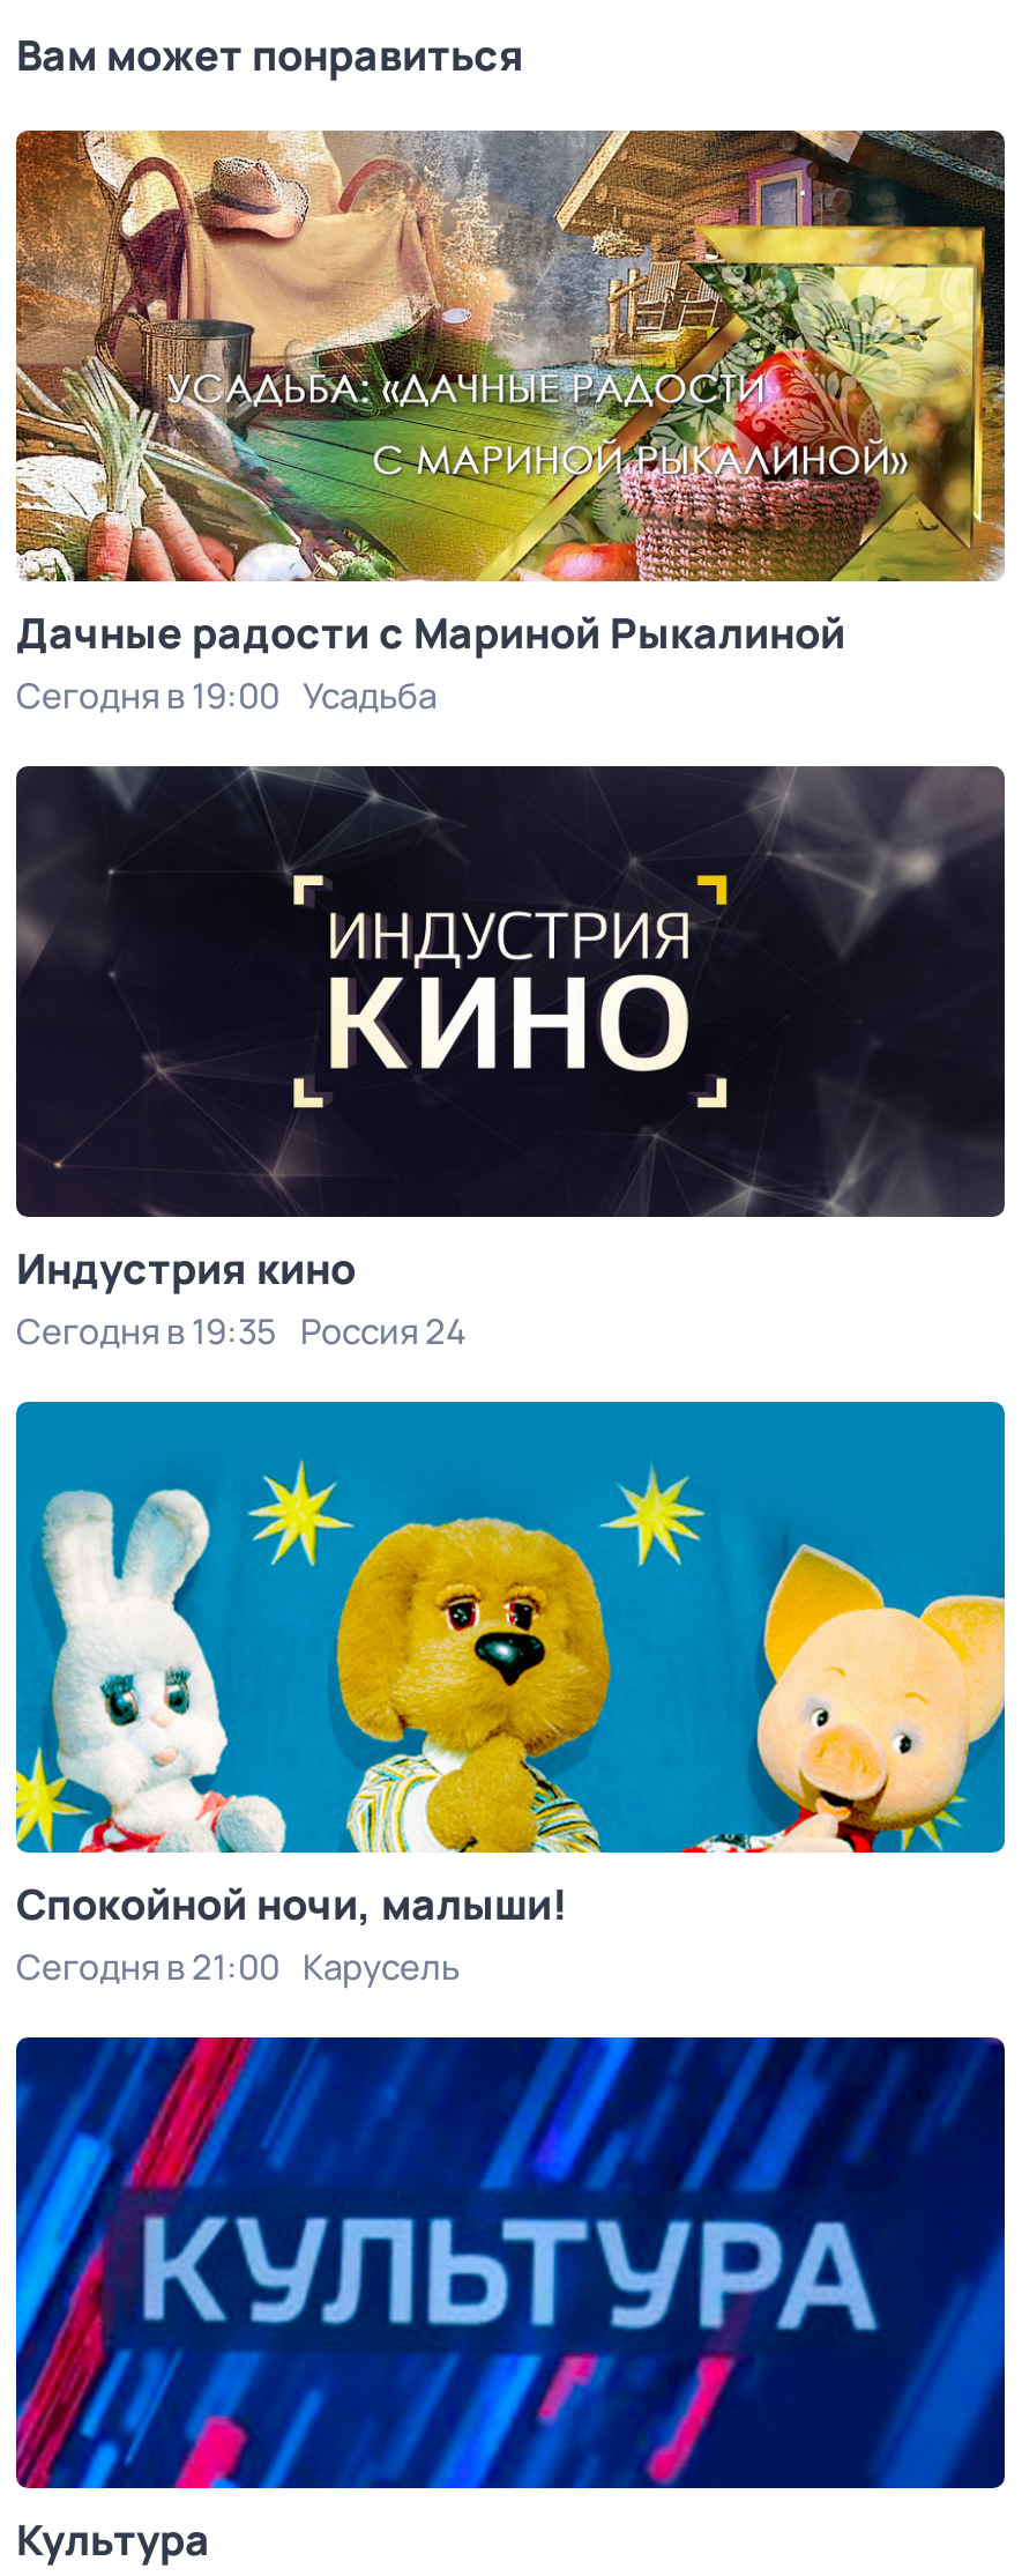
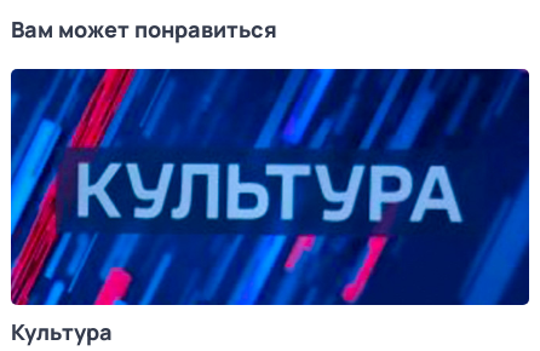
[14,128,1007,720] [image] | Дачные радости с Мариной Рыкалиной | Сегодня в 19:00 Усадьба -> none
[14,764,1007,1356] [image] | Индустрия кино | Сегодня в 19:35 Россия 24 -> none
[14,1400,1007,1991] [image] | Спокойной ночи, малыши! | Сегодня в 21:00 Карусель -> none

